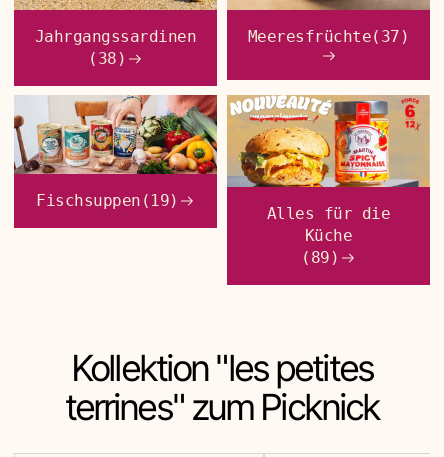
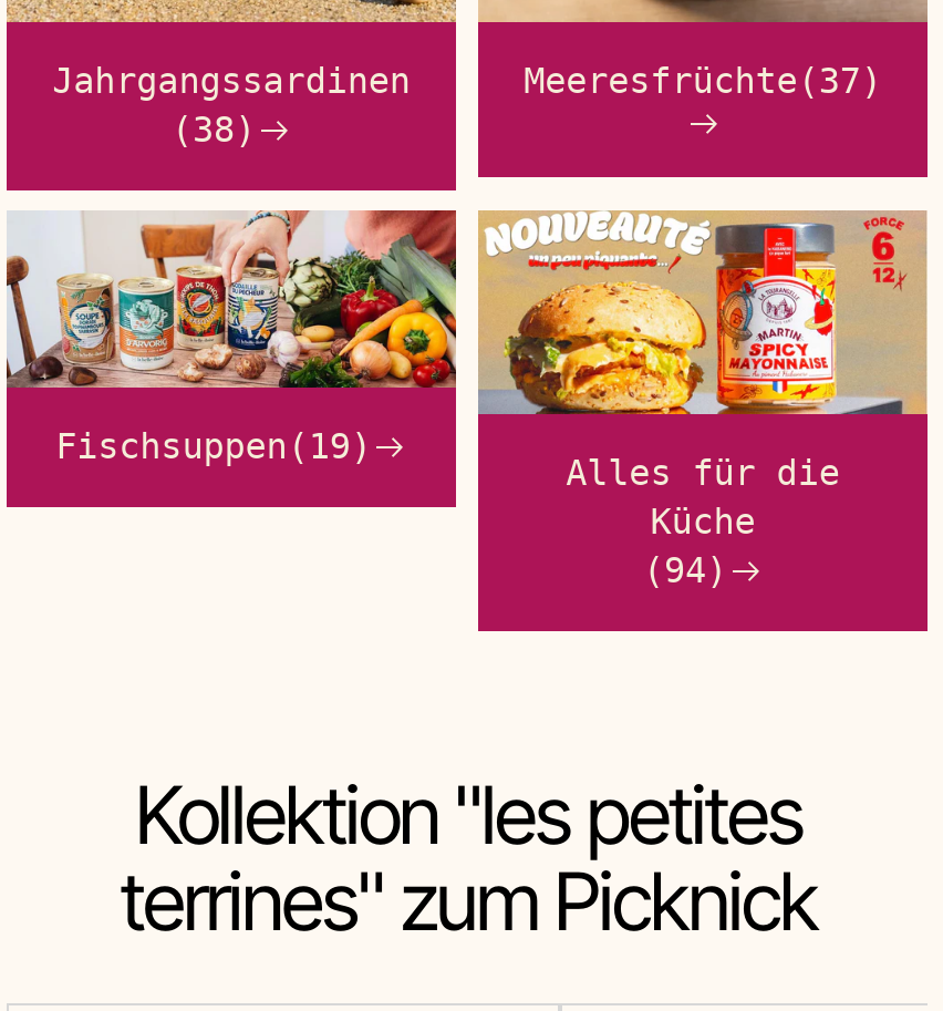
[301,247,339,266] (89) -> [643,549,727,591] (94)

